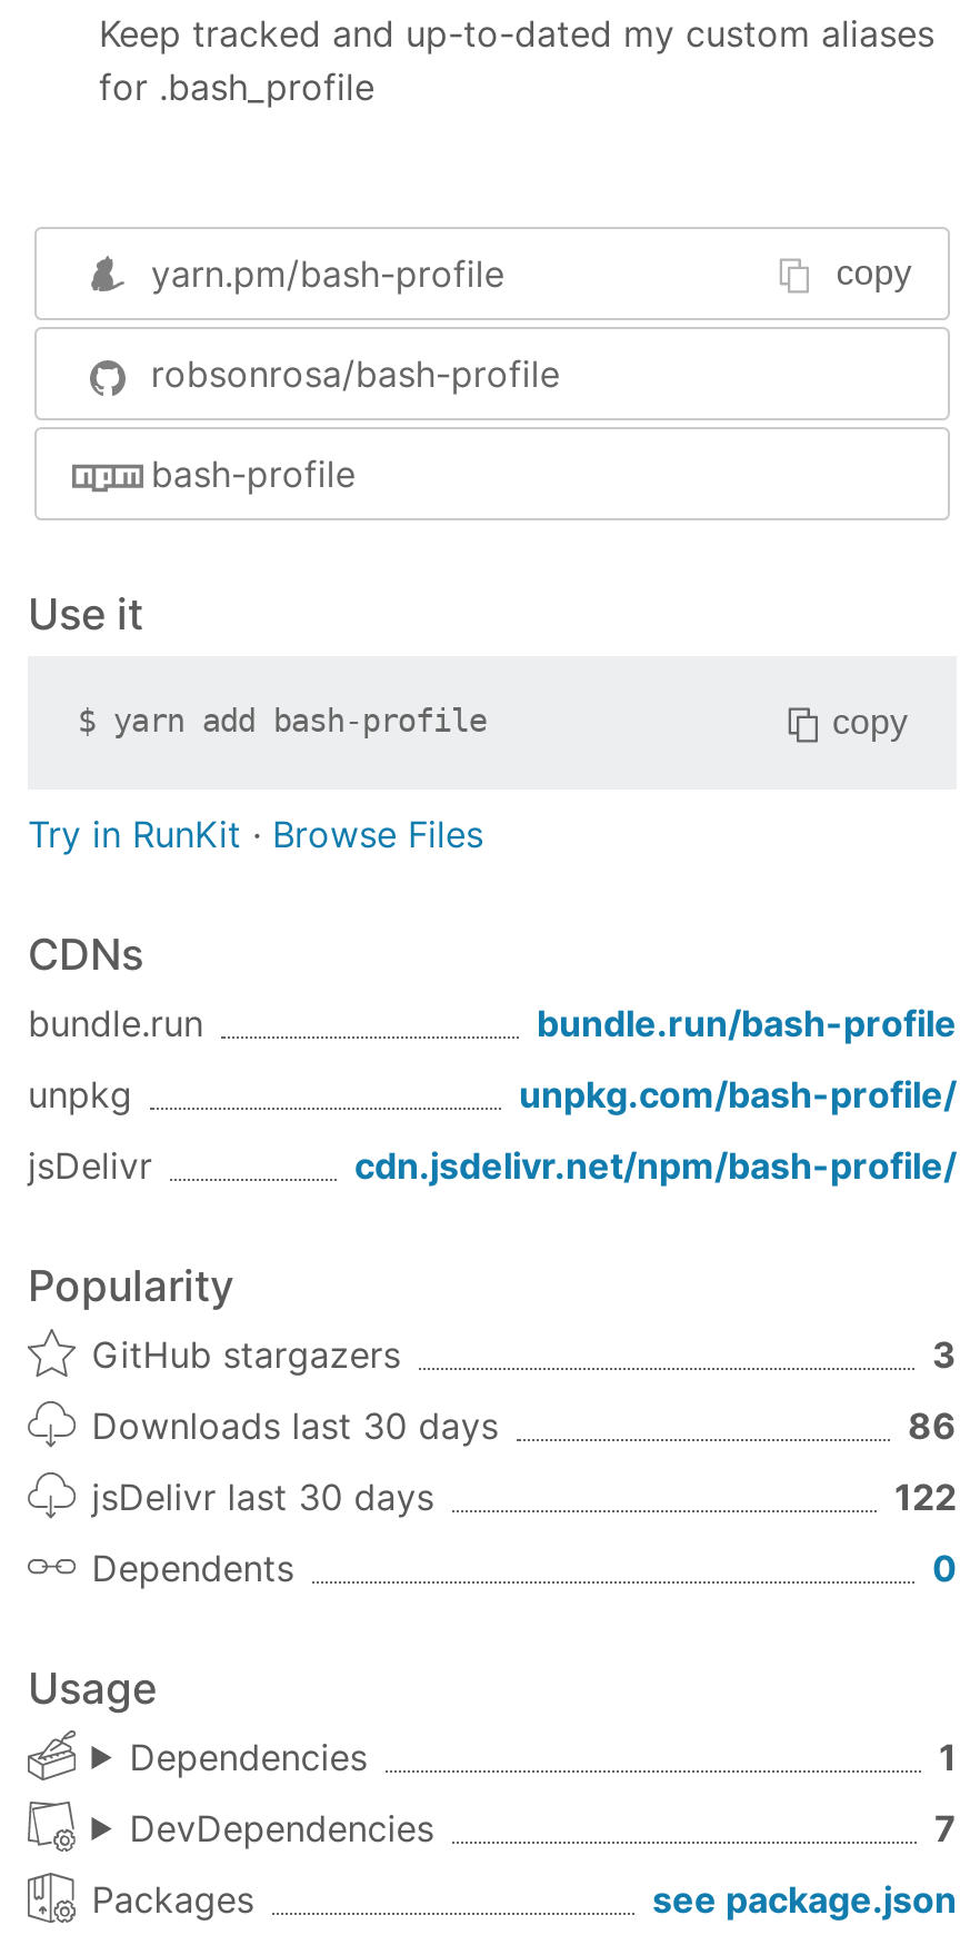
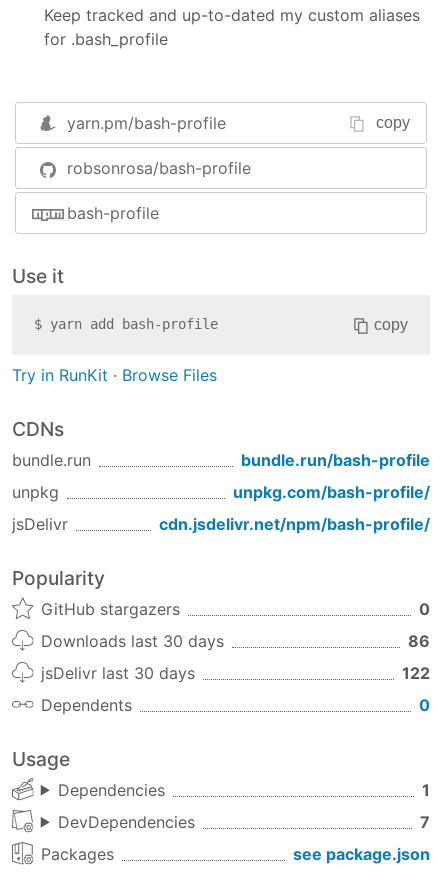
[932,1331,957,1376] 3 -> [419,598,430,618] 0

